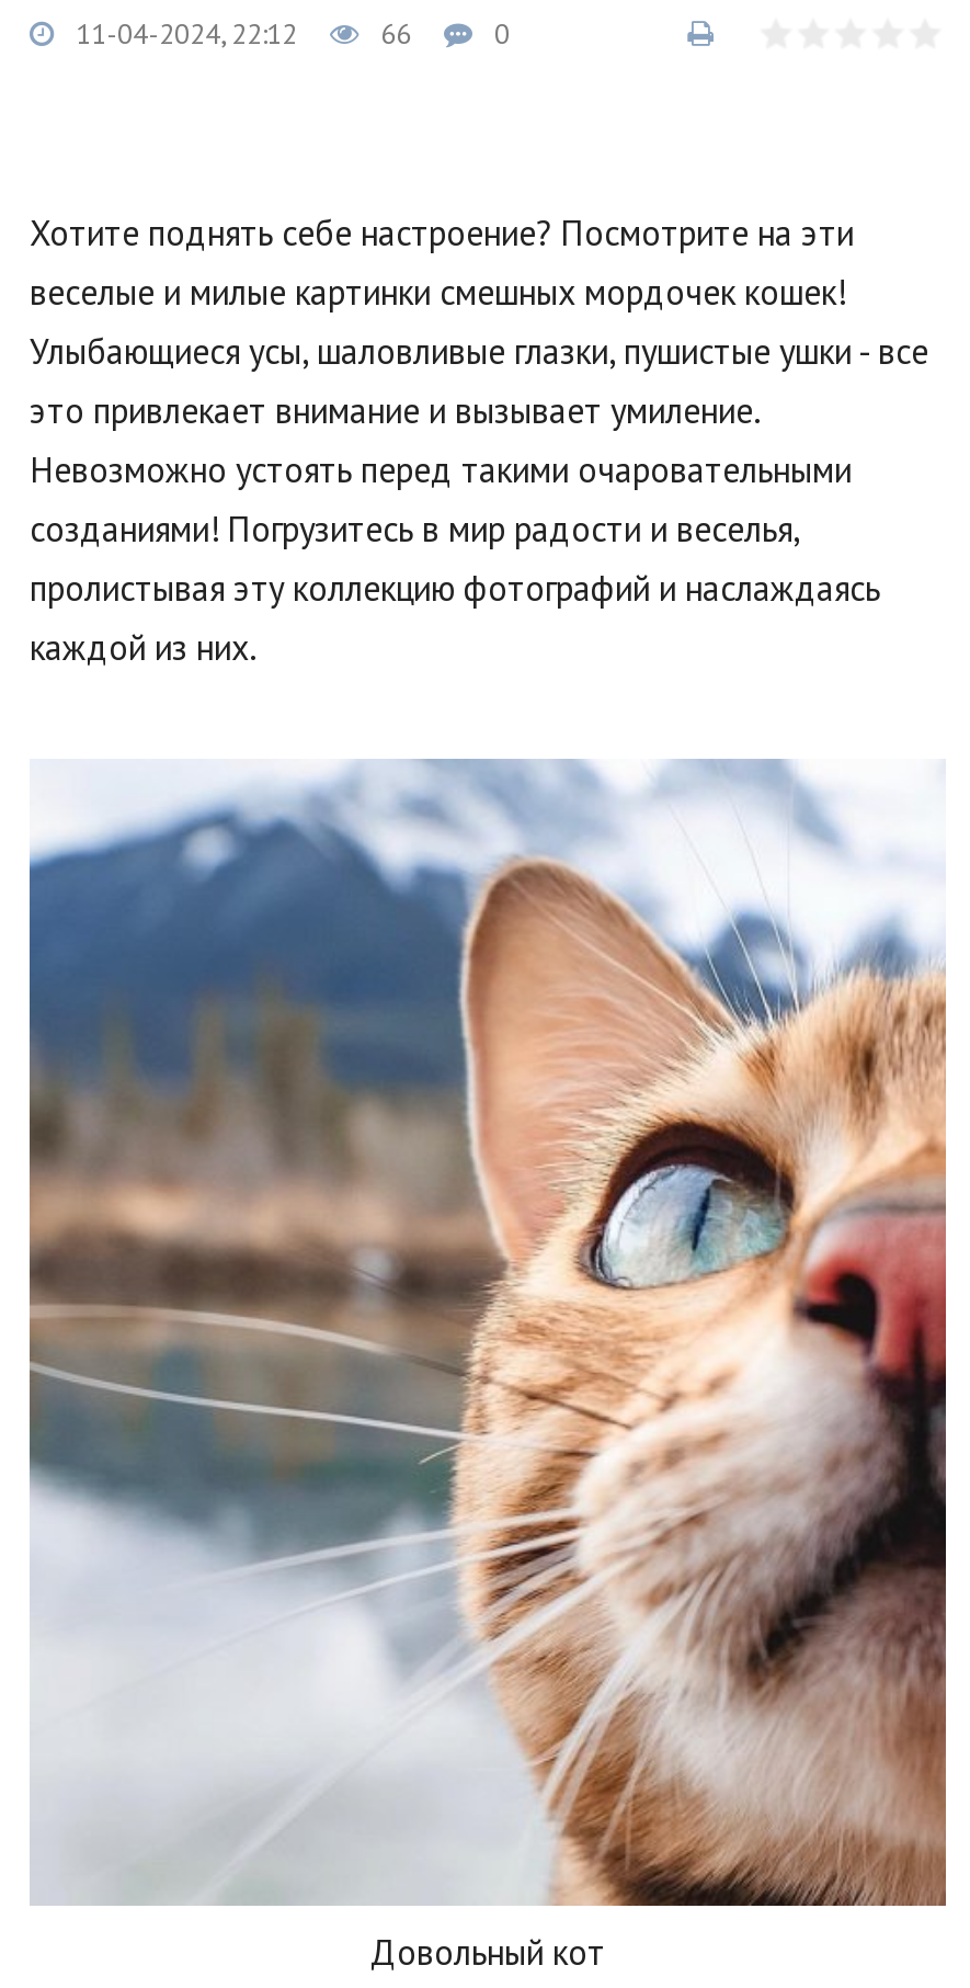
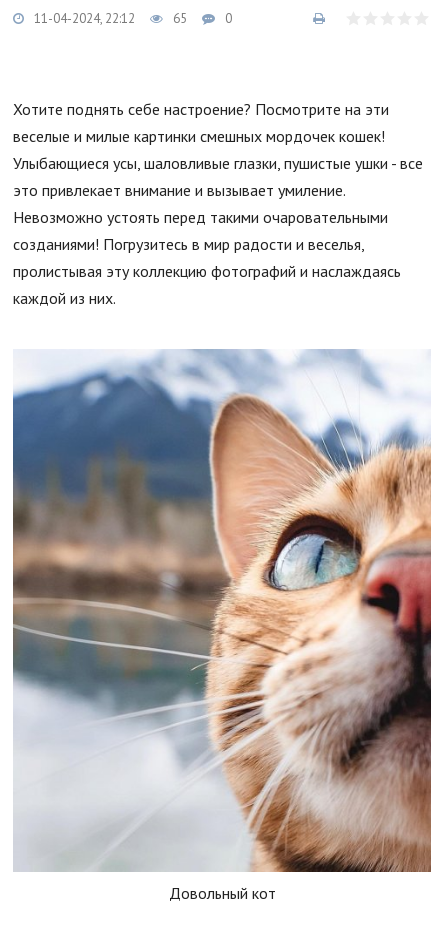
[380,15,411,53] 66 -> [173,10,187,27] 65

